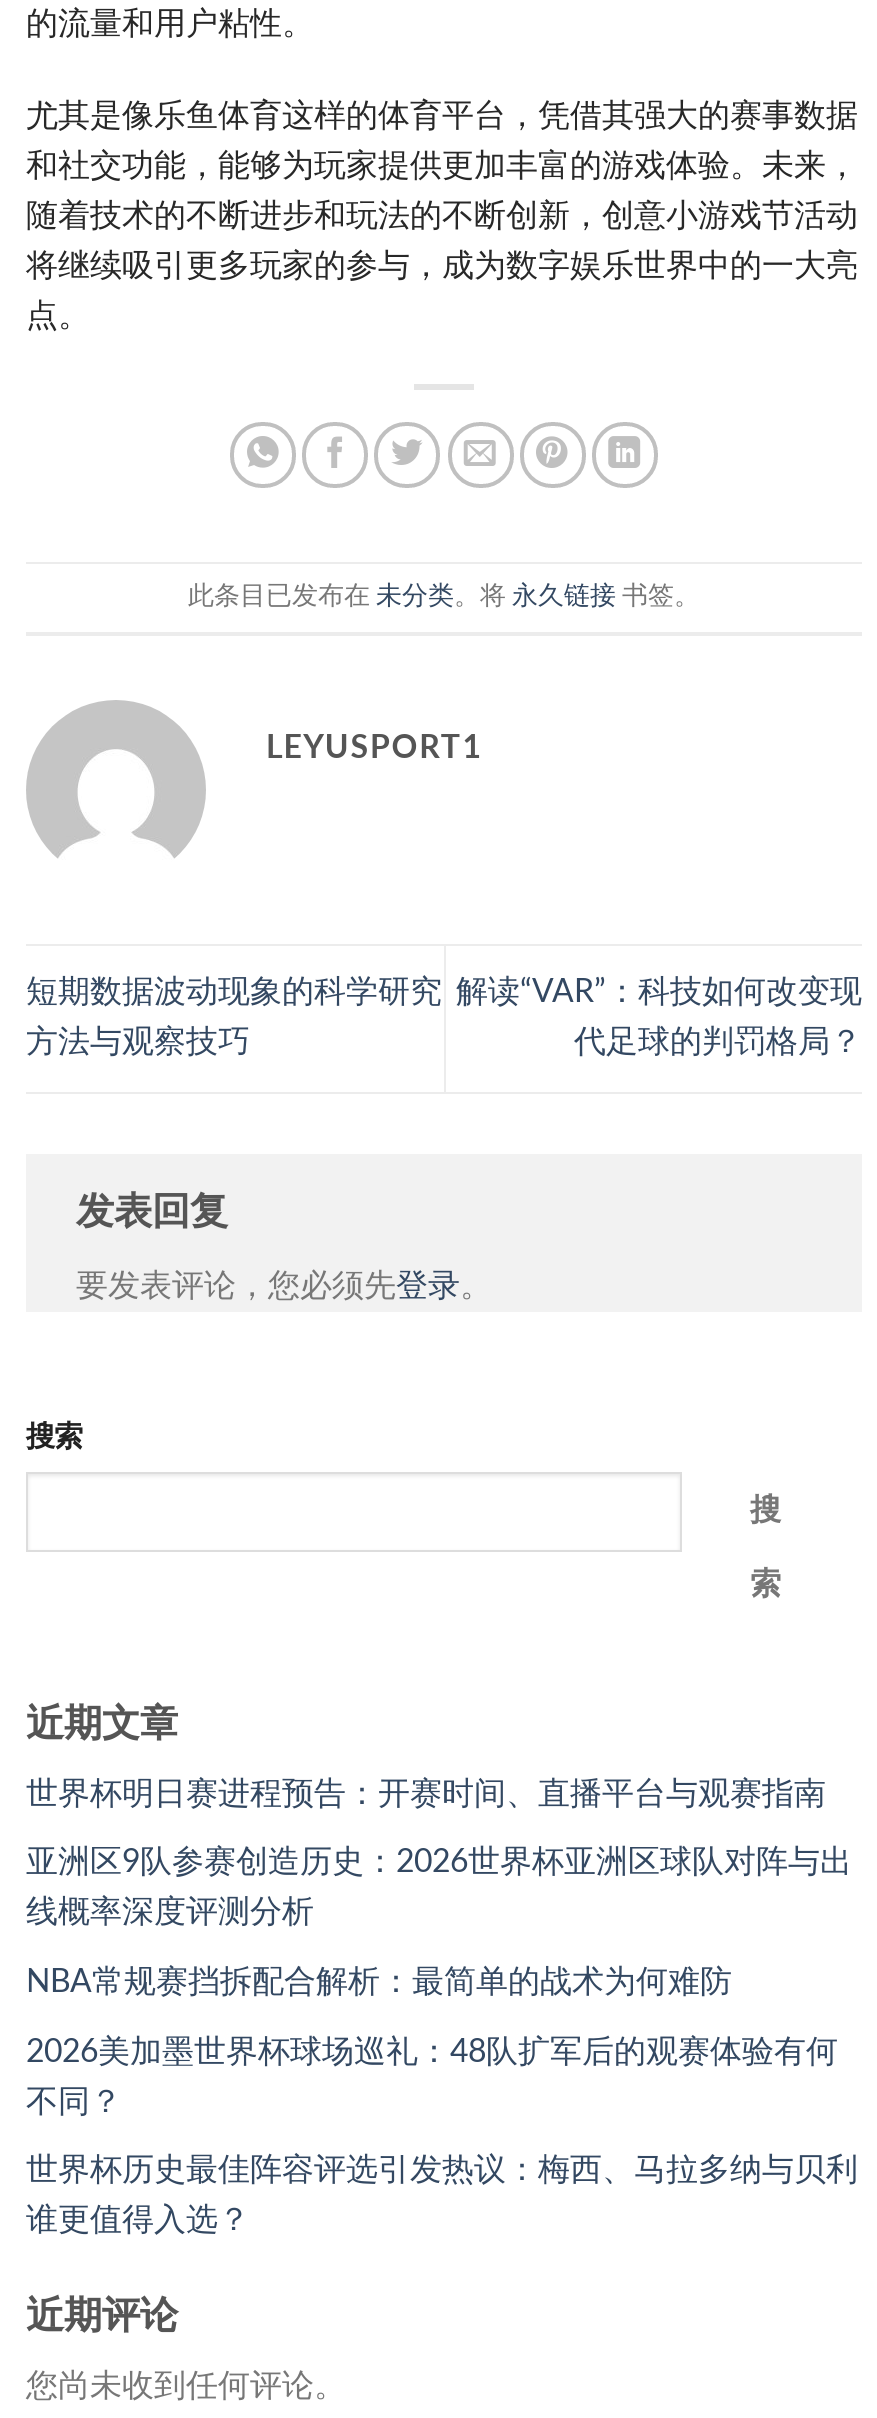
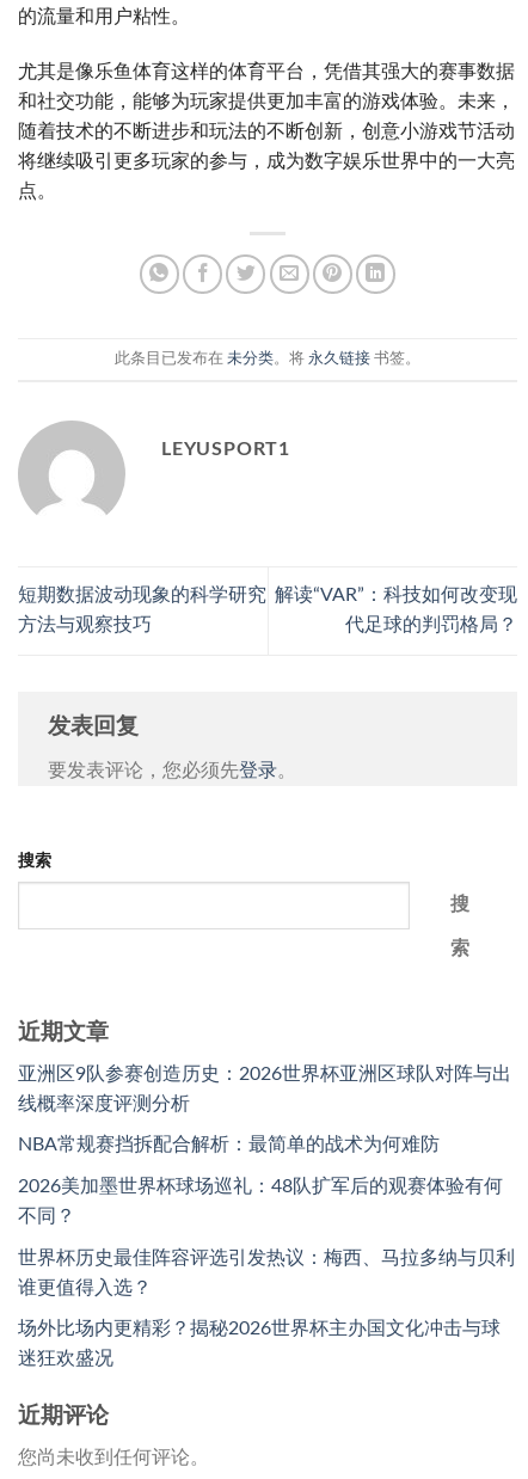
[26,1778,826,1810] 世界杯明日赛进程预告：开赛时间、直播平台与观赛指南 -> none
moved [26,1847,858,2236] -> [18,1064,515,1297]: 亚洲区9队参赛创造历史：2026世界杯亚洲区球队对阵与出 | 线概率深度评测分析 | NBA常规赛挡拆配合解析：最简单的战术为何难防 | 2026美加墨世界杯球场巡礼：48队扩军后的观赛体验有何 | 不同？ | 世界杯历史最佳阵容评选引发热议：梅西、马拉多纳与贝利 | 谁更值得入选？
none -> [18,1319,501,1368] 场外比场内更精彩？揭秘2026世界杯主办国文化冲击与球 | 迷狂欢盛况

